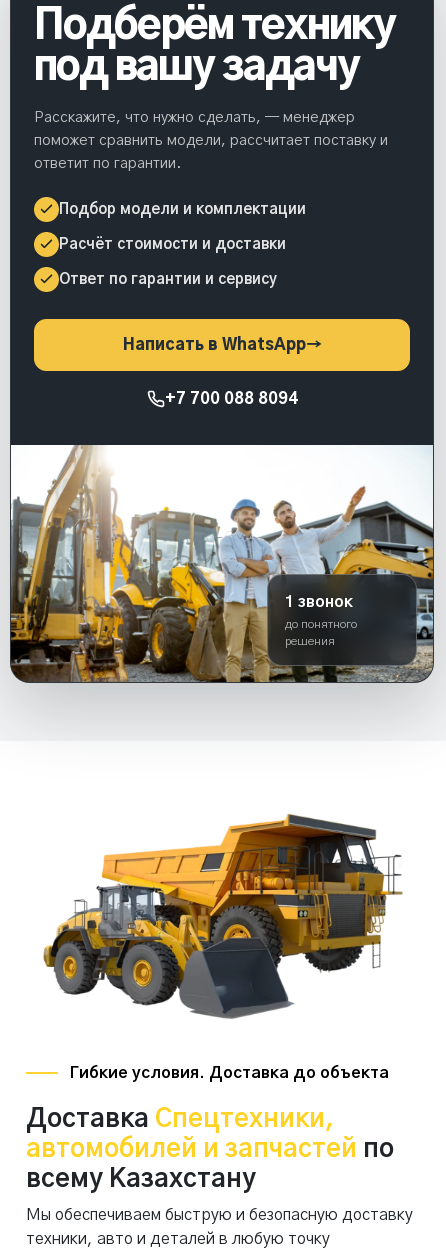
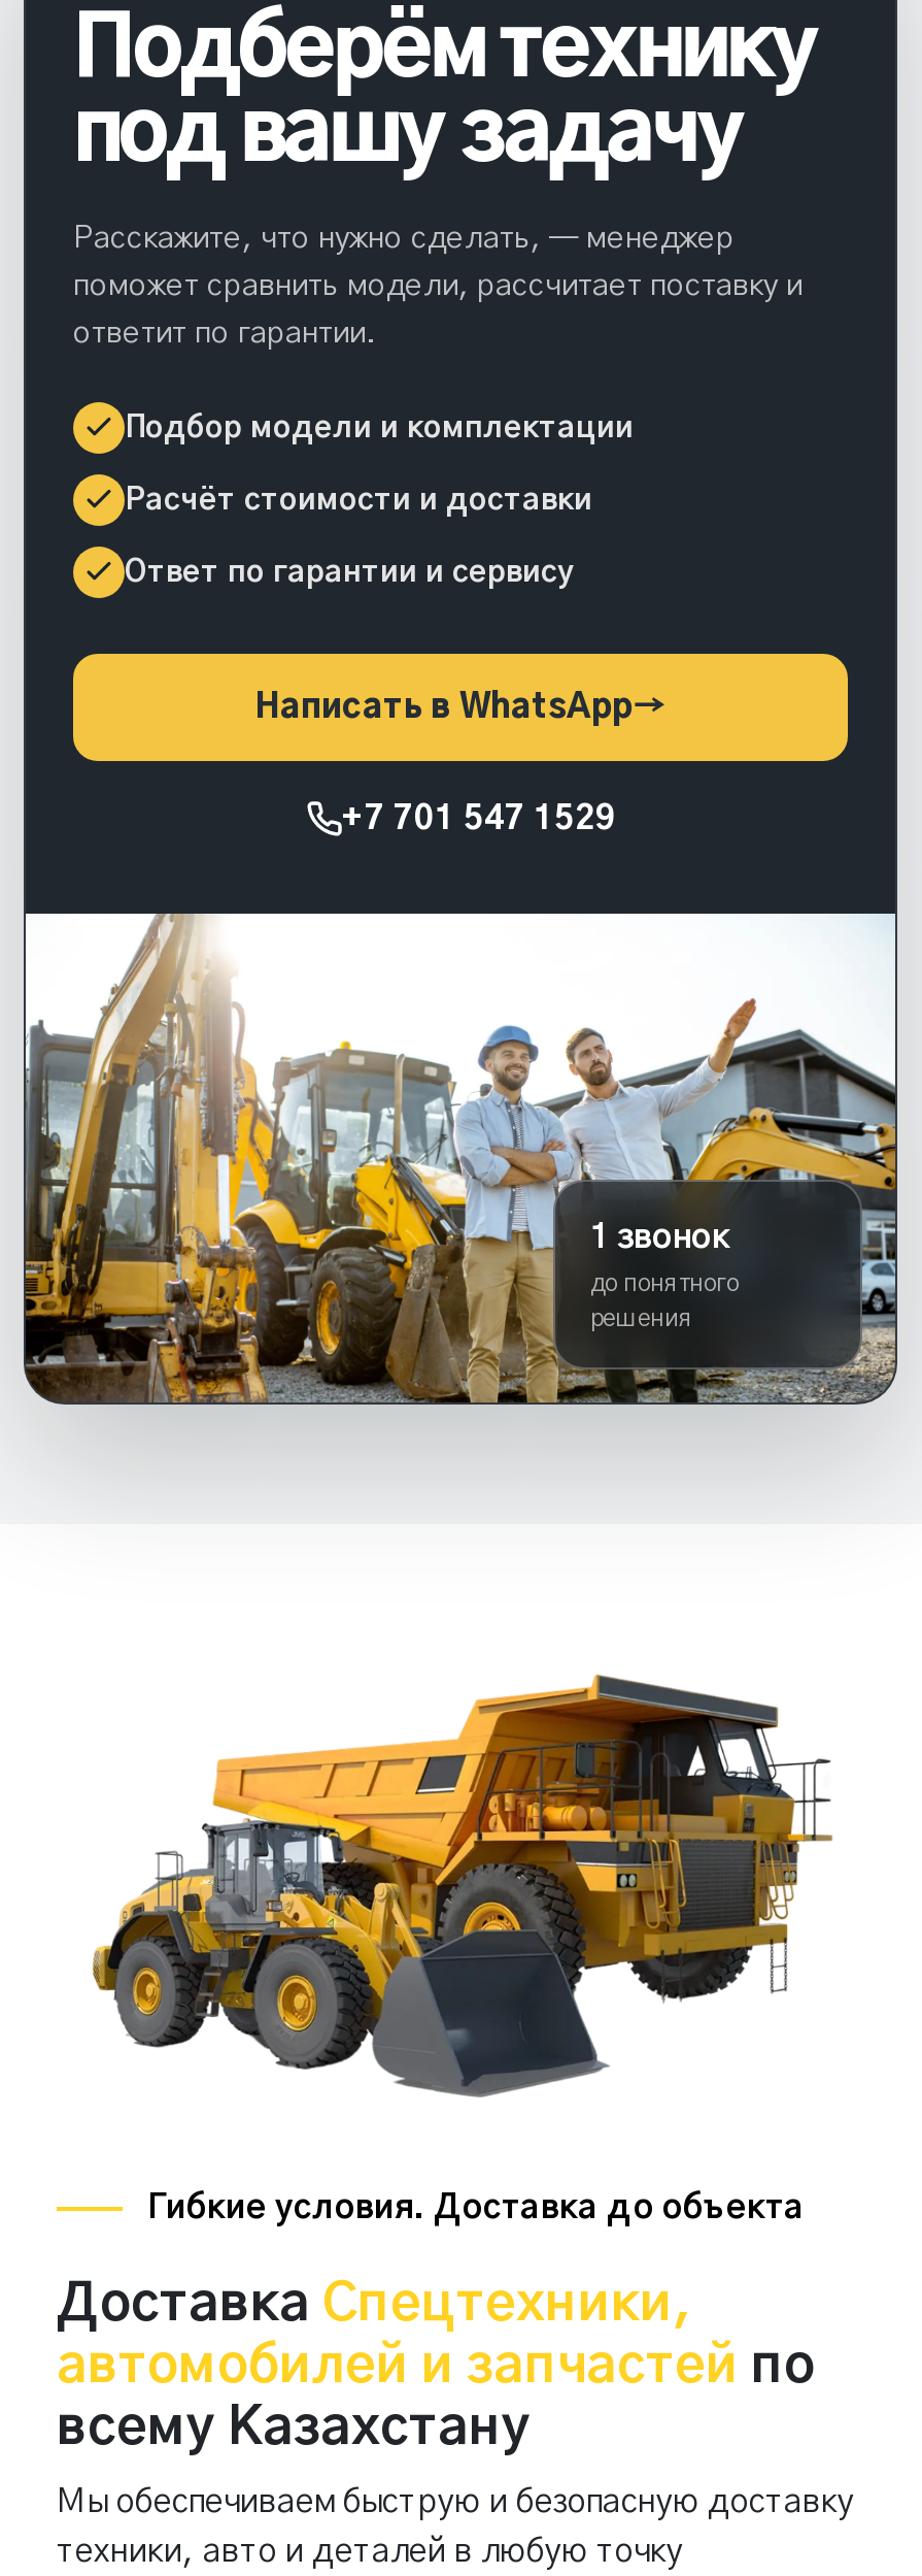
[164,391,297,407] +7 700 088 8094 -> [342,802,616,835] +7 701 547 1529

